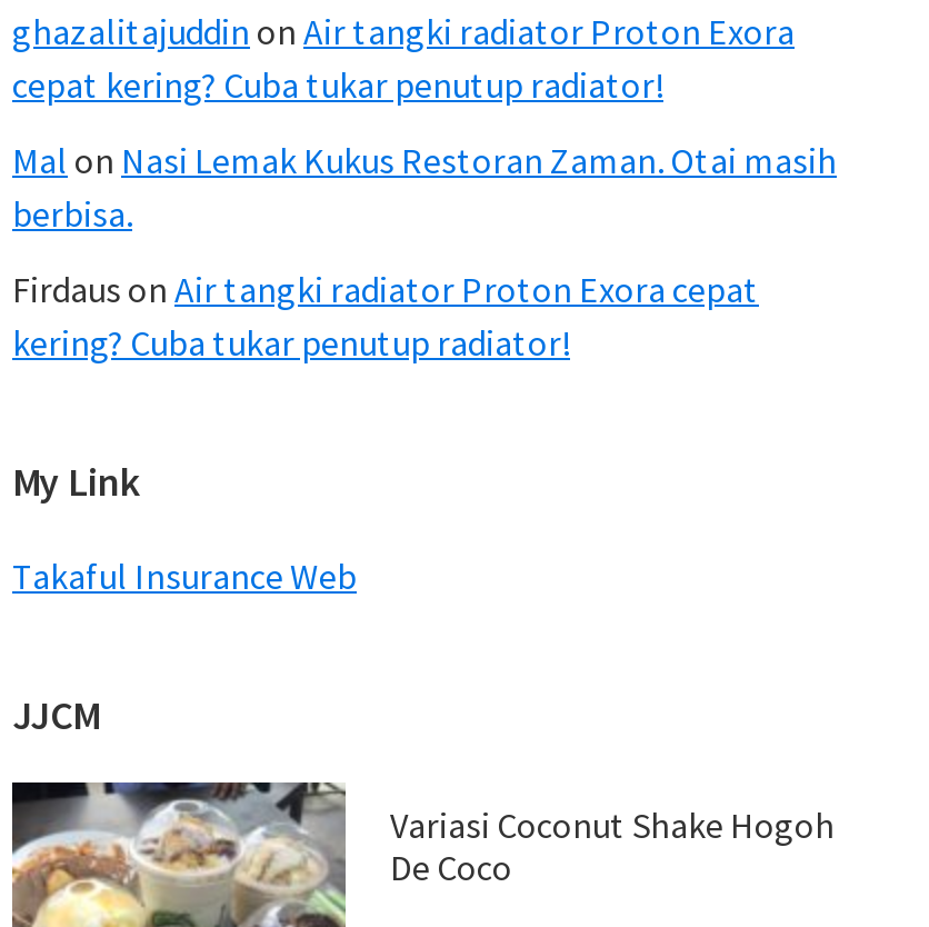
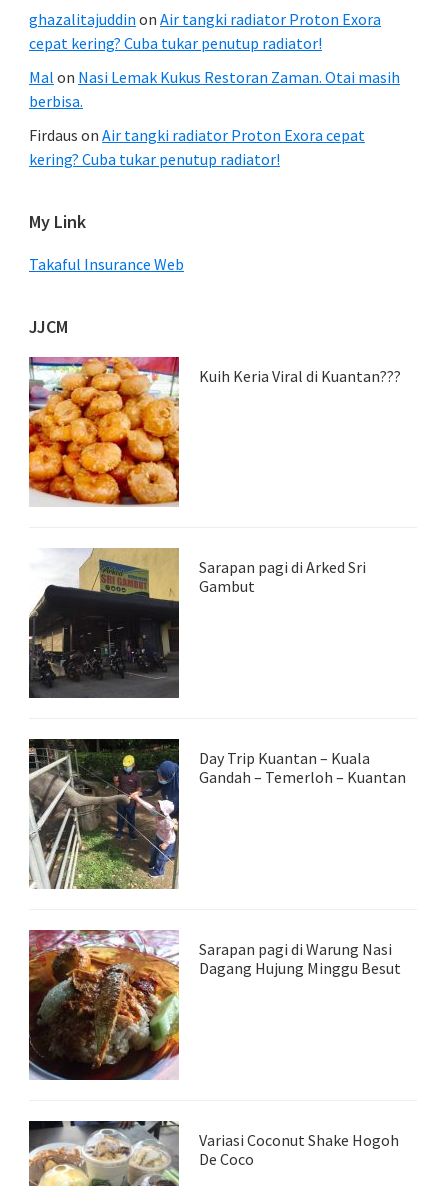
none -> [28,356,401,507] [image] | Kuih Keria Viral di Kuantan???
none -> [28,738,406,890] [image] | Day Trip Kuantan – Kuala | Gandah – Temerloh – Kuantan
none -> [29,547,366,699] [image] | Sarapan pagi di Arked Sri | Gambut
none -> [29,929,401,1081] [image] | Sarapan pagi di Warung Nasi | Dagang Hujung Minggu Besut

